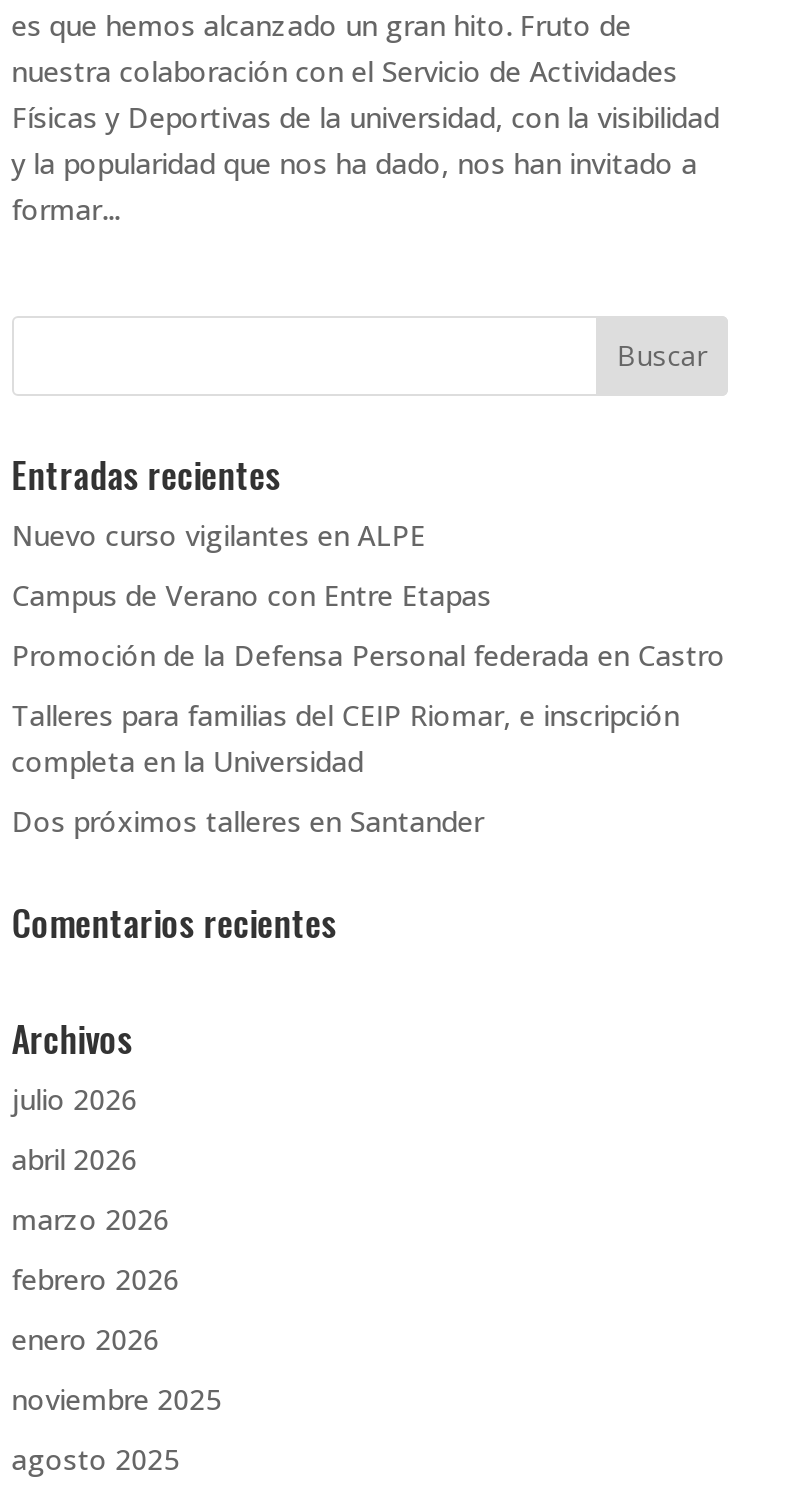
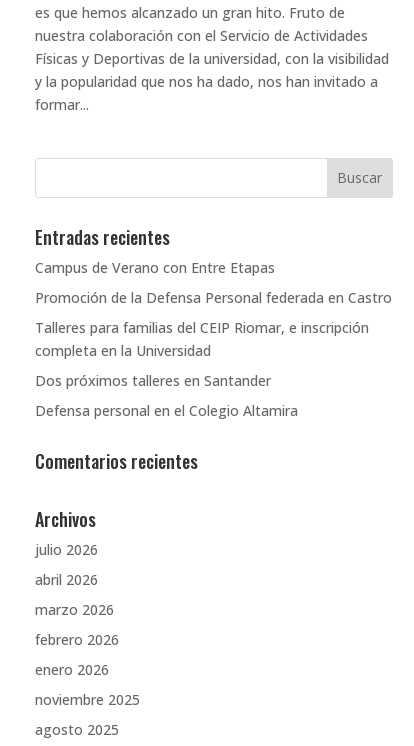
[12,515,426,553] Nuevo curso vigilantes en ALPE -> none
moved [12,575,726,839] -> [35,258,392,390]: Campus de Verano con Entre Etapas | Promoción de la Defensa Personal federada en Castro | Talleres para familias del CEIP Riomar, e inscripción | completa en la Universidad | Dos próximos talleres en Santander
none -> [35,401,298,420] Defensa personal en el Colegio Altamira

